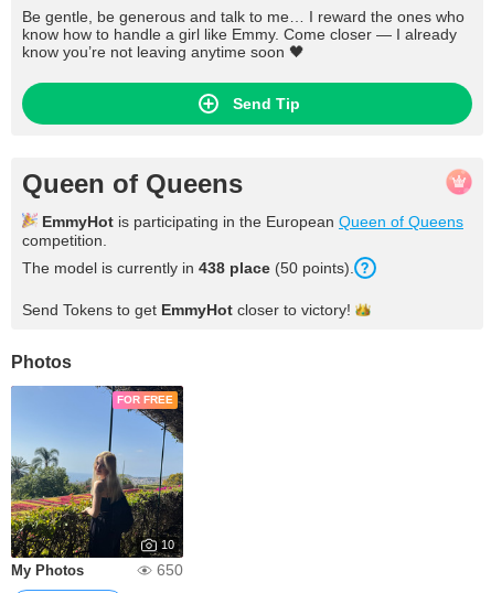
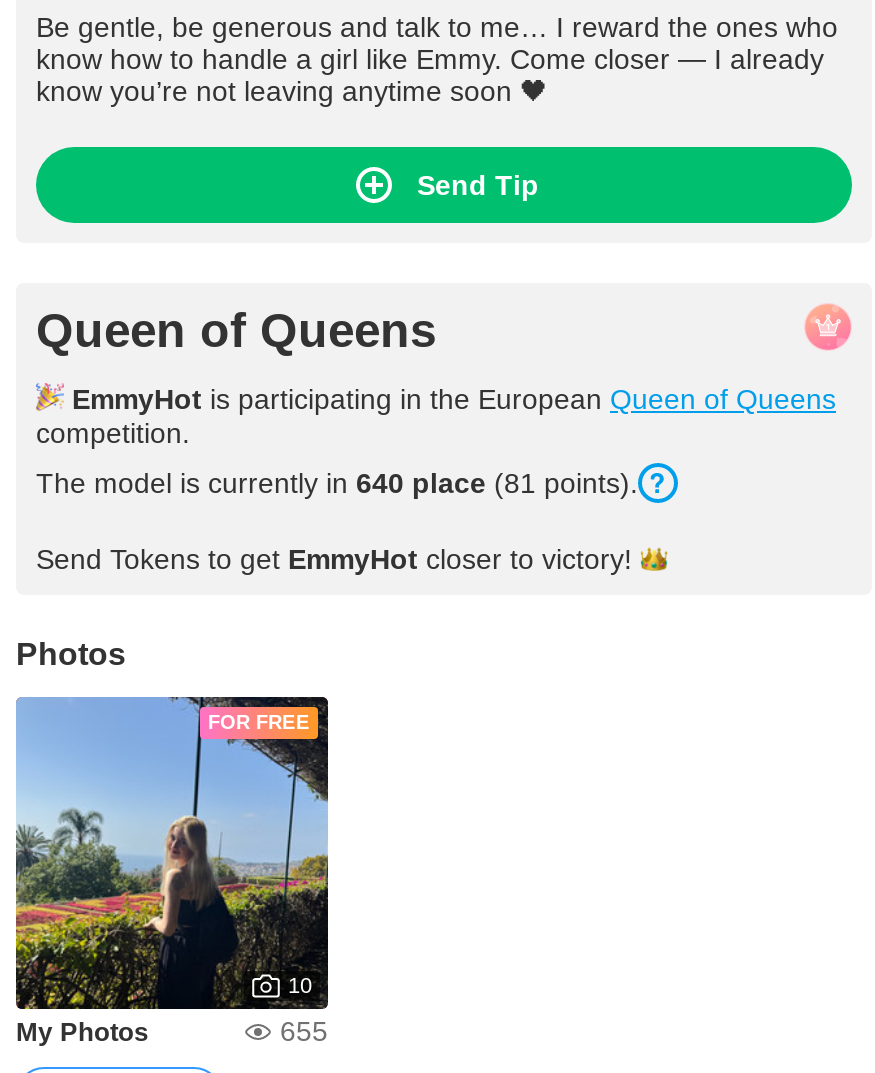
[22,259,354,277] The model is currently in 438 place (50 points). -> [36,467,638,499] The model is currently in 640 place (81 points).
[157,561,183,579] 650 -> [280,1015,328,1047] 655

